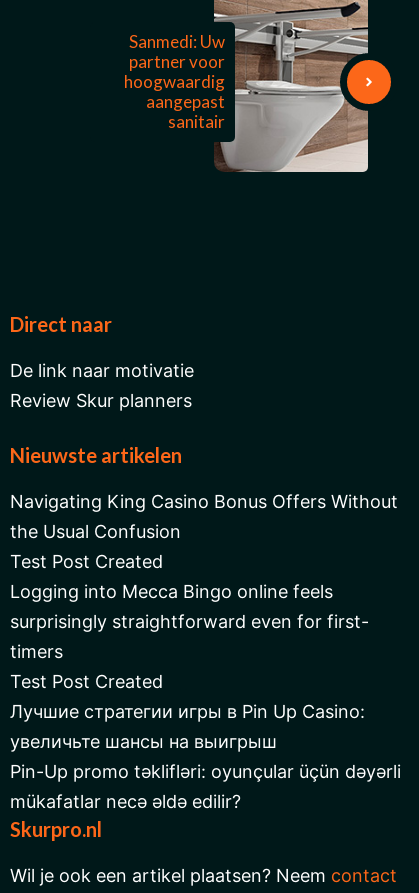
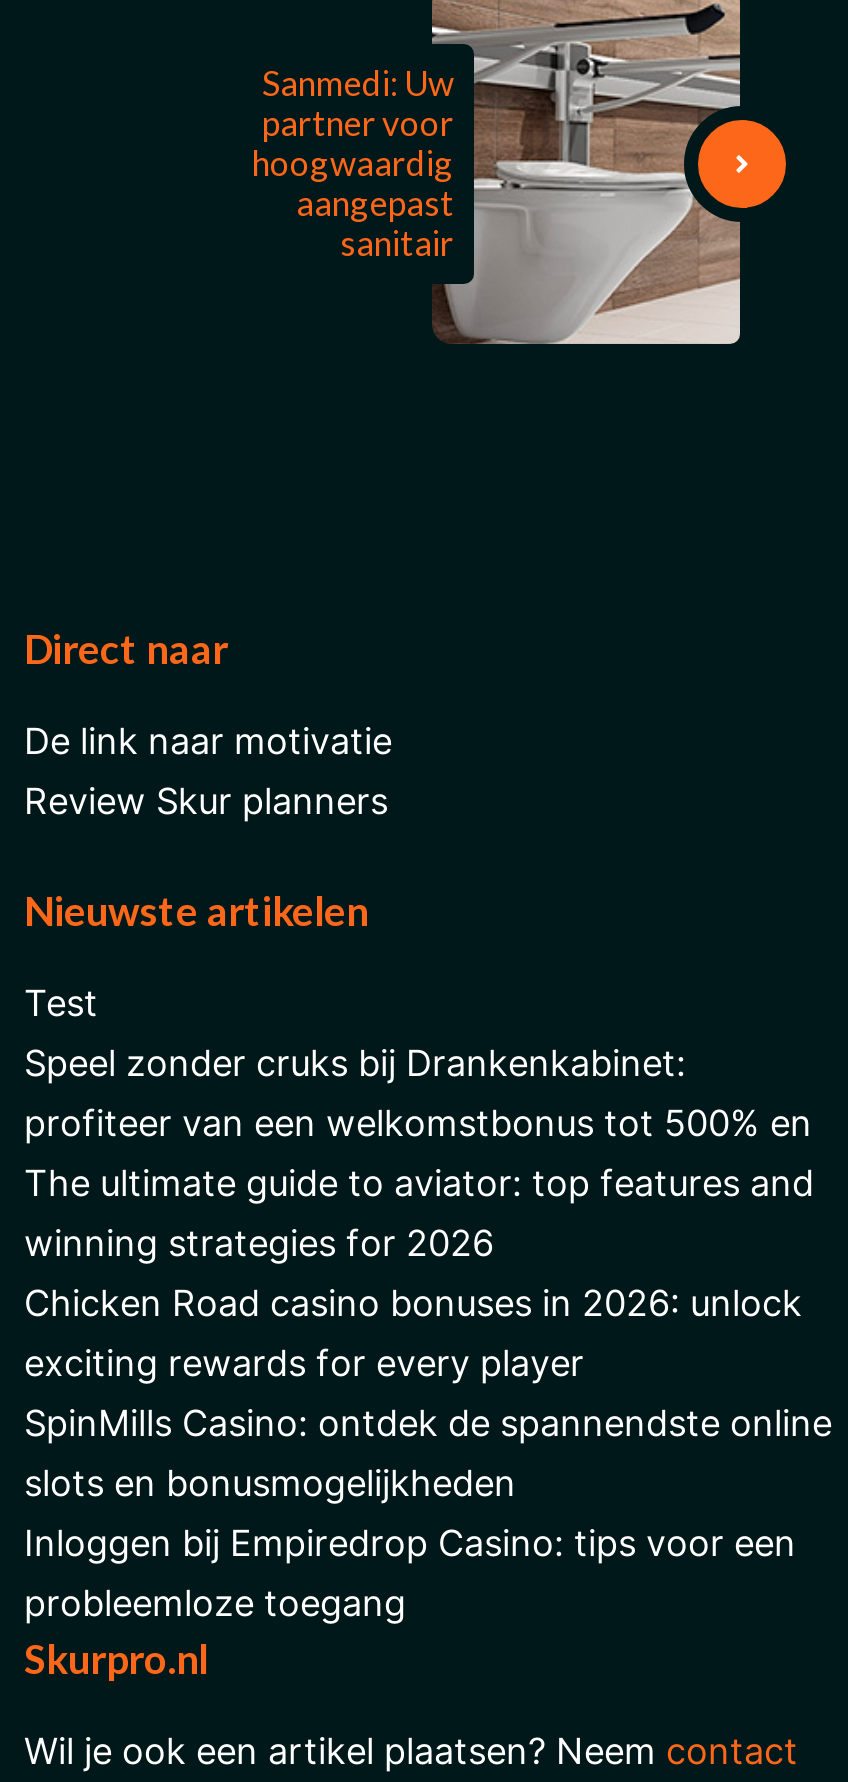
[10,491,401,812] Navigating King Casino Bonus Offers Without | the Usual Confusion | Test Post Created | Logging into Mecca Bingo online feels | surprisingly straightforward even for first- | timers | Test Post Created | Лучшие стратегии игры в Pin Up Casino: | увеличьте шансы на выигрыш | Pin-Up promo təklifləri: oyunçular üçün dəyərli | mükafatlar necə əldə edilir? -> [24,982,832,1624] Test | Speel zonder cruks bij Drankenkabinet: | profiteer van een welkomstbonus tot 500% en | The ultimate guide to aviator: top features and | winning strategies for 2026 | Chicken Road casino bonuses in 2026: unlock | exciting rewards for every player | SpinMills Casino: ontdek de spannendste online | slots en bonusmogelijkheden | Inloggen bij Empiredrop Casino: tips voor een | probleemloze toegang

